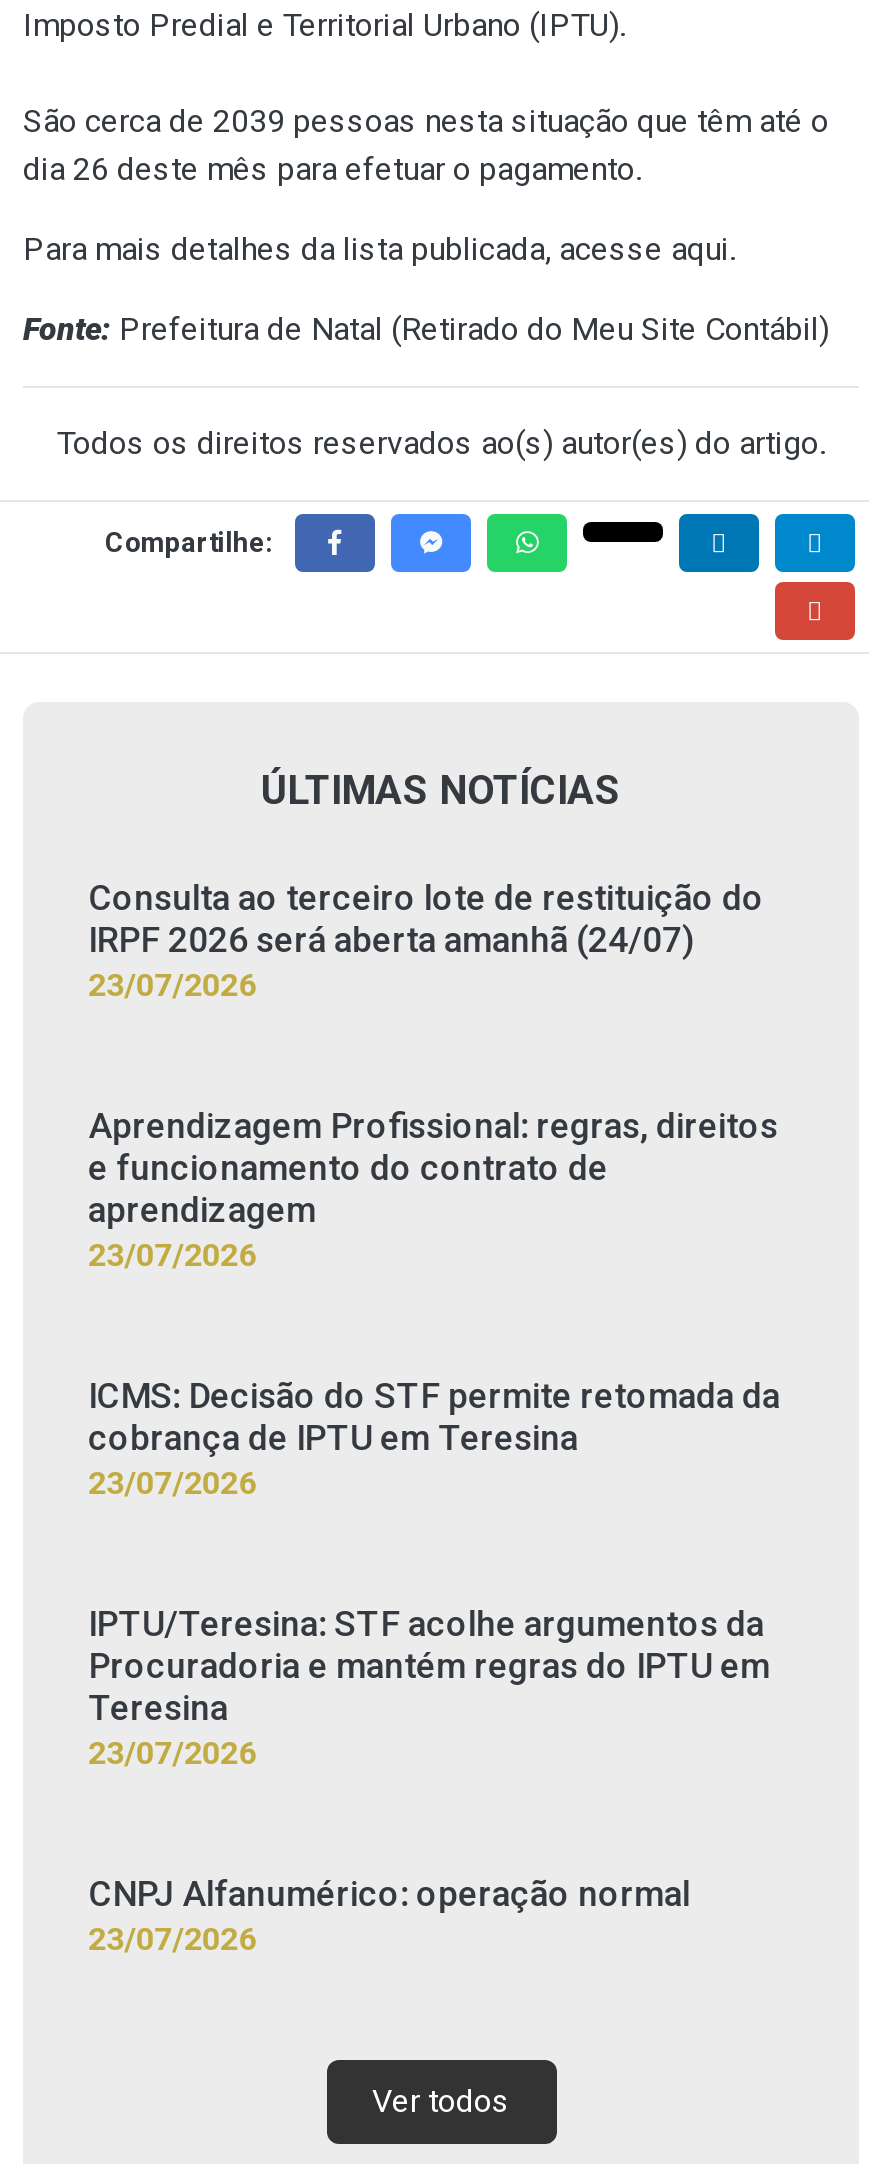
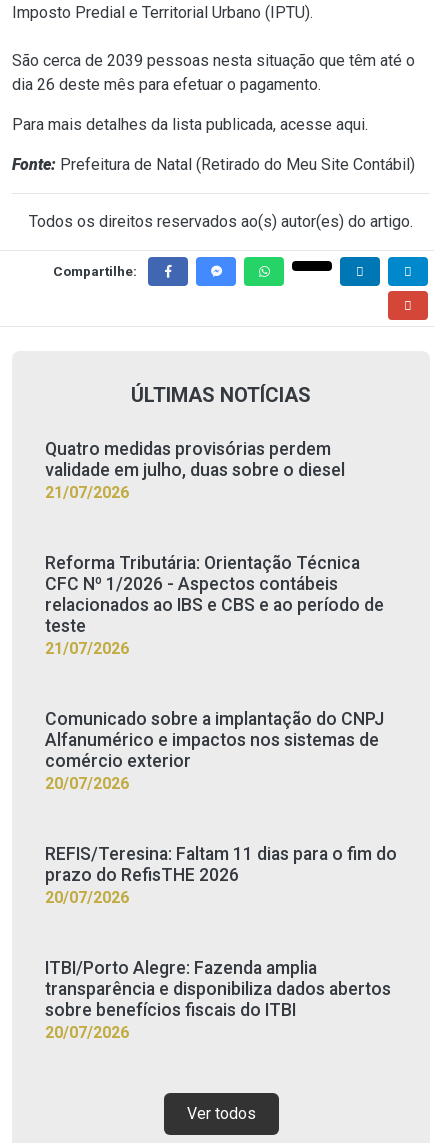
[88,878,764,1004] Consulta ao terceiro lote de restituição do | IRPF 2026 será aberta amanhã (24/07) | 23/07/2026 -> [45,439,345,502] Quatro medidas provisórias perdem | validade em julho, duas sobre o diesel | 21/07/2026
[88,1106,778,1274] Aprendizagem Profissional: regras, direitos | e funcionamento do contrato de | aprendizagem | 23/07/2026 -> [45,553,384,658] Reforma Tributária: Orientação Técnica | CFC Nº 1/2026 - Aspectos contábeis | relacionados ao IBS e CBS e ao período de | teste | 21/07/2026
[88,1376,780,1502] ICMS: Decisão do STF permite retomada da | cobrança de IPTU em Teresina | 23/07/2026 -> [45,709,384,793] Comunicado sobre a implantação do CNPJ | Alfanumérico e impactos nos sistemas de | comércio exterior | 20/07/2026
[88,1604,770,1772] IPTU/Teresina: STF acolhe argumentos da | Procuradoria e mantém regras do IPTU em | Teresina | 23/07/2026 -> [45,844,397,907] REFIS/Teresina: Faltam 11 dias para o fim do | prazo do RefisTHE 2026 | 20/07/2026
[88,1874,690,1958] CNPJ Alfanumérico: operação normal | 23/07/2026 -> [45,958,391,1042] ITBI/Porto Alegre: Fazenda amplia | transparência e disponibiliza dados abertos | sobre benefícios fiscais do ITBI | 20/07/2026

